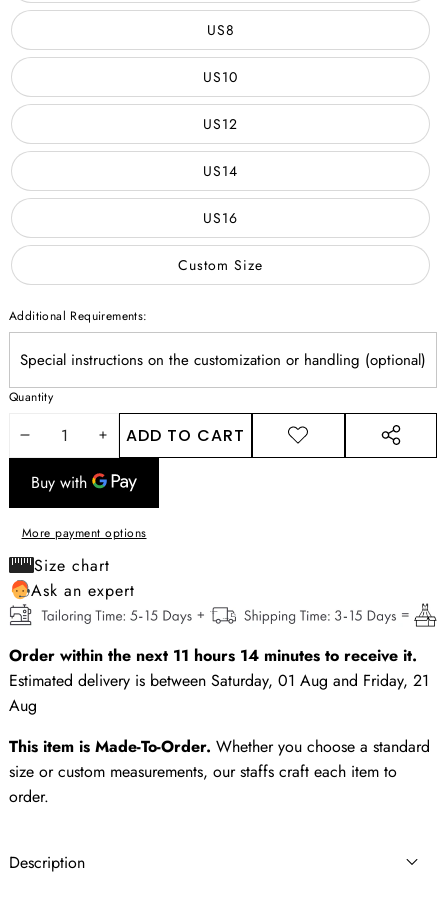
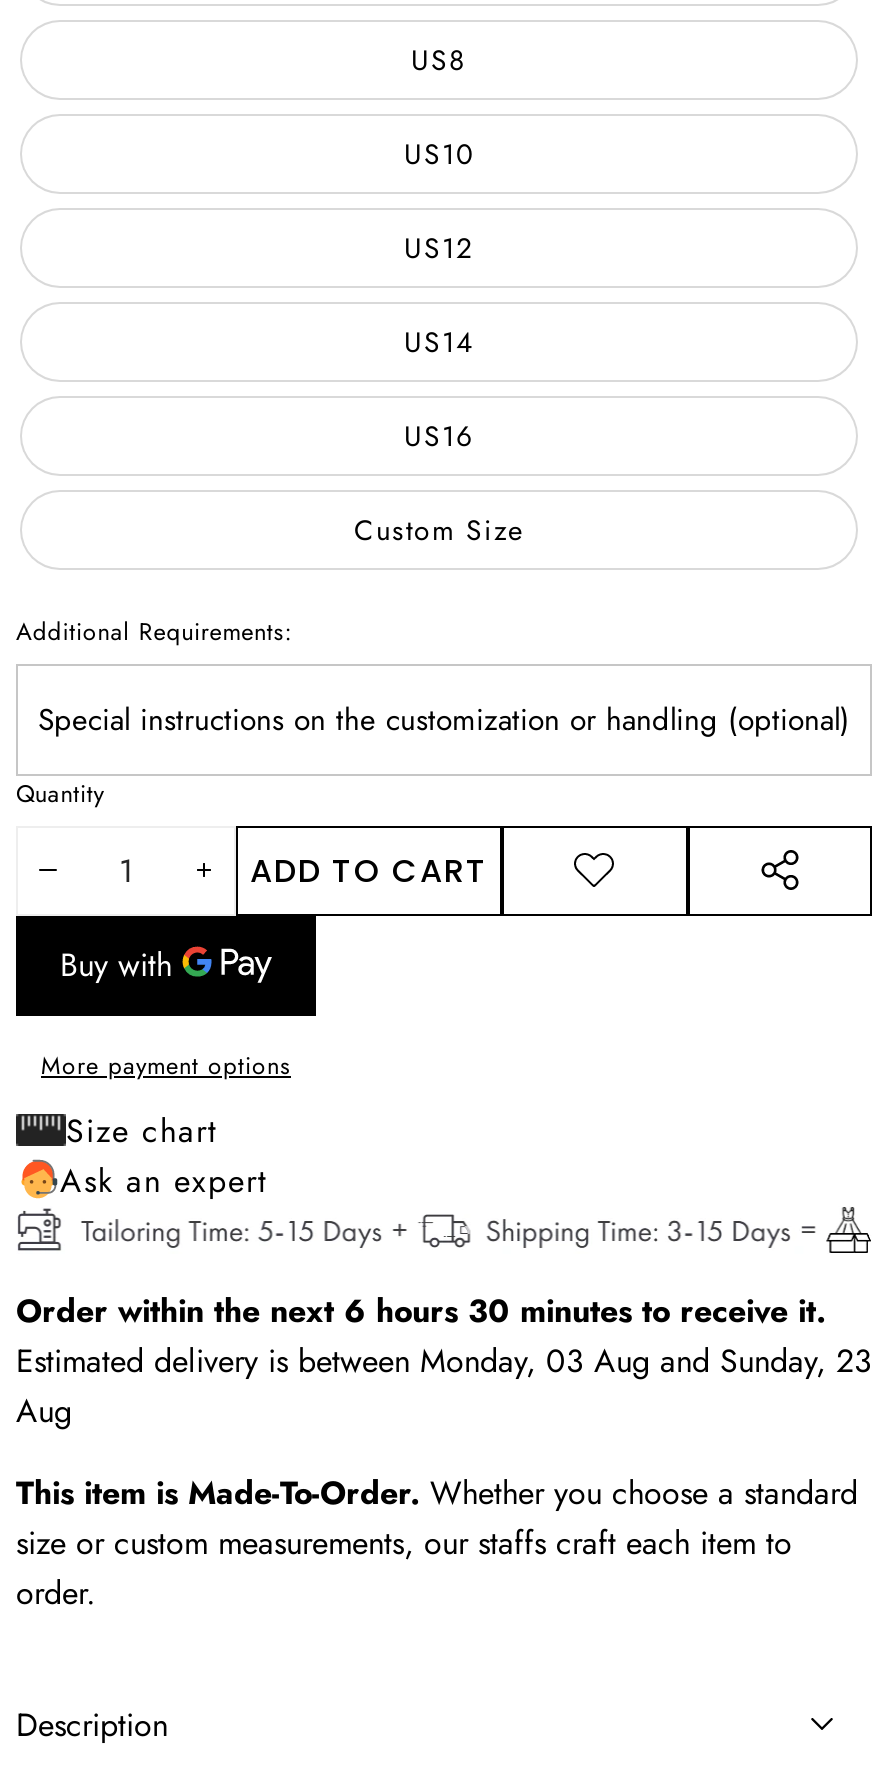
[9,644,417,667] Order within the next 11 hours 14 minutes to receive it. -> [16,1288,826,1334] Order within the next 6 hours 30 minutes to receive it.
[9,669,429,692] Estimated delivery is between Saturday, 01 Aug and Friday, 21 -> [16,1338,872,1384] Estimated delivery is between Monday, 03 Aug and Sunday, 23

